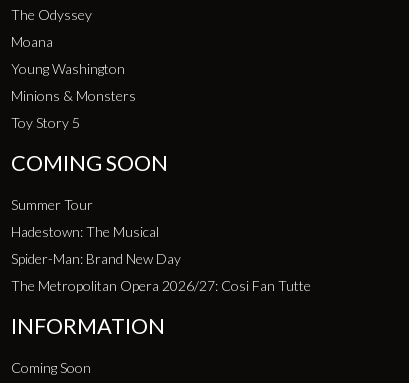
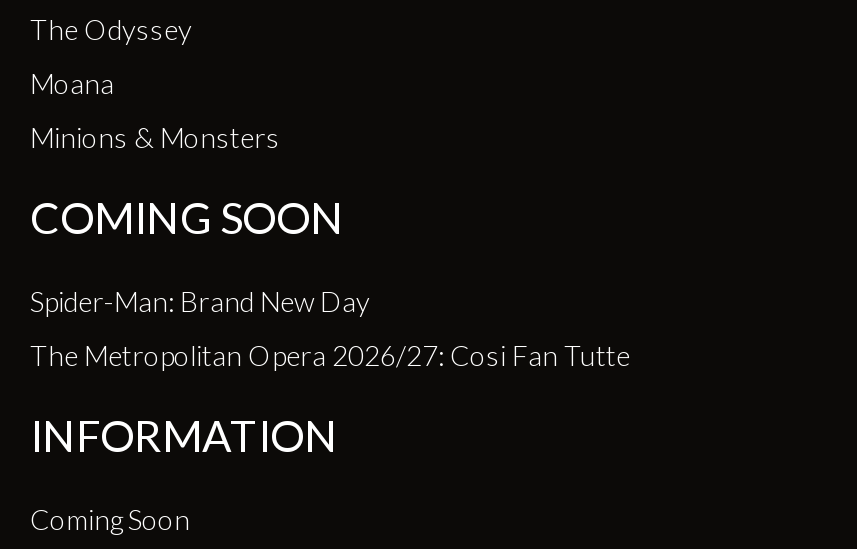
[11,60,125,77] Young Washington -> none
[11,114,80,131] Toy Story 5 -> none
[11,196,159,240] Summer Tour | Hadestown: The Musical -> none

